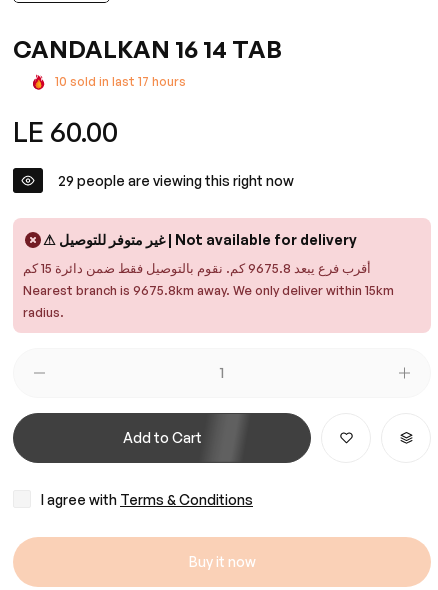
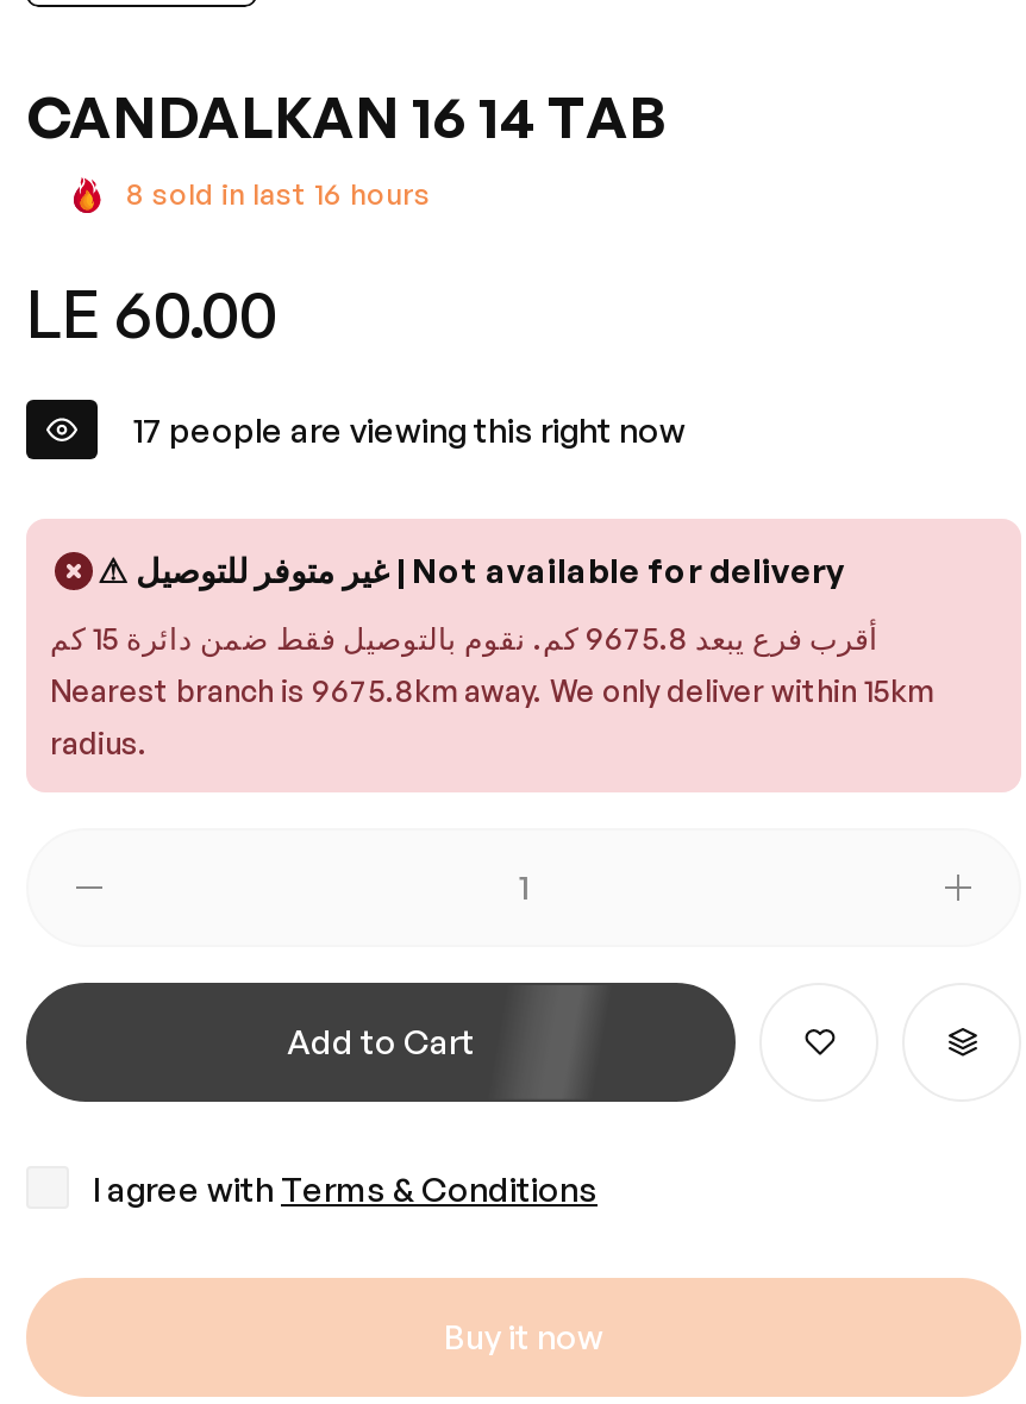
[55,74,186,89] 10 sold in last 17 hours -> [126,176,431,212] 8 sold in last 16 hours
[58,171,294,188] 29 people are viewing this right now -> [133,408,686,449] 17 people are viewing this right now

